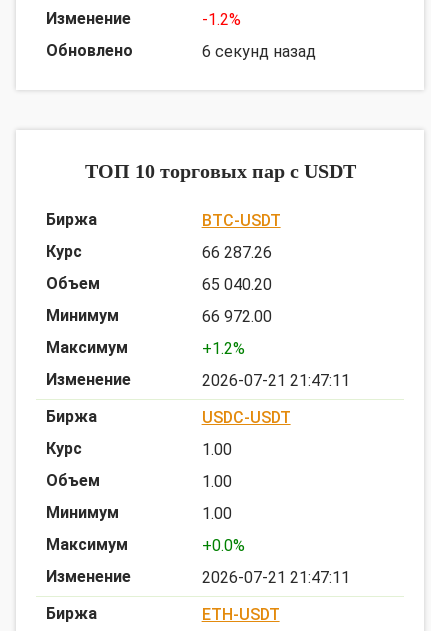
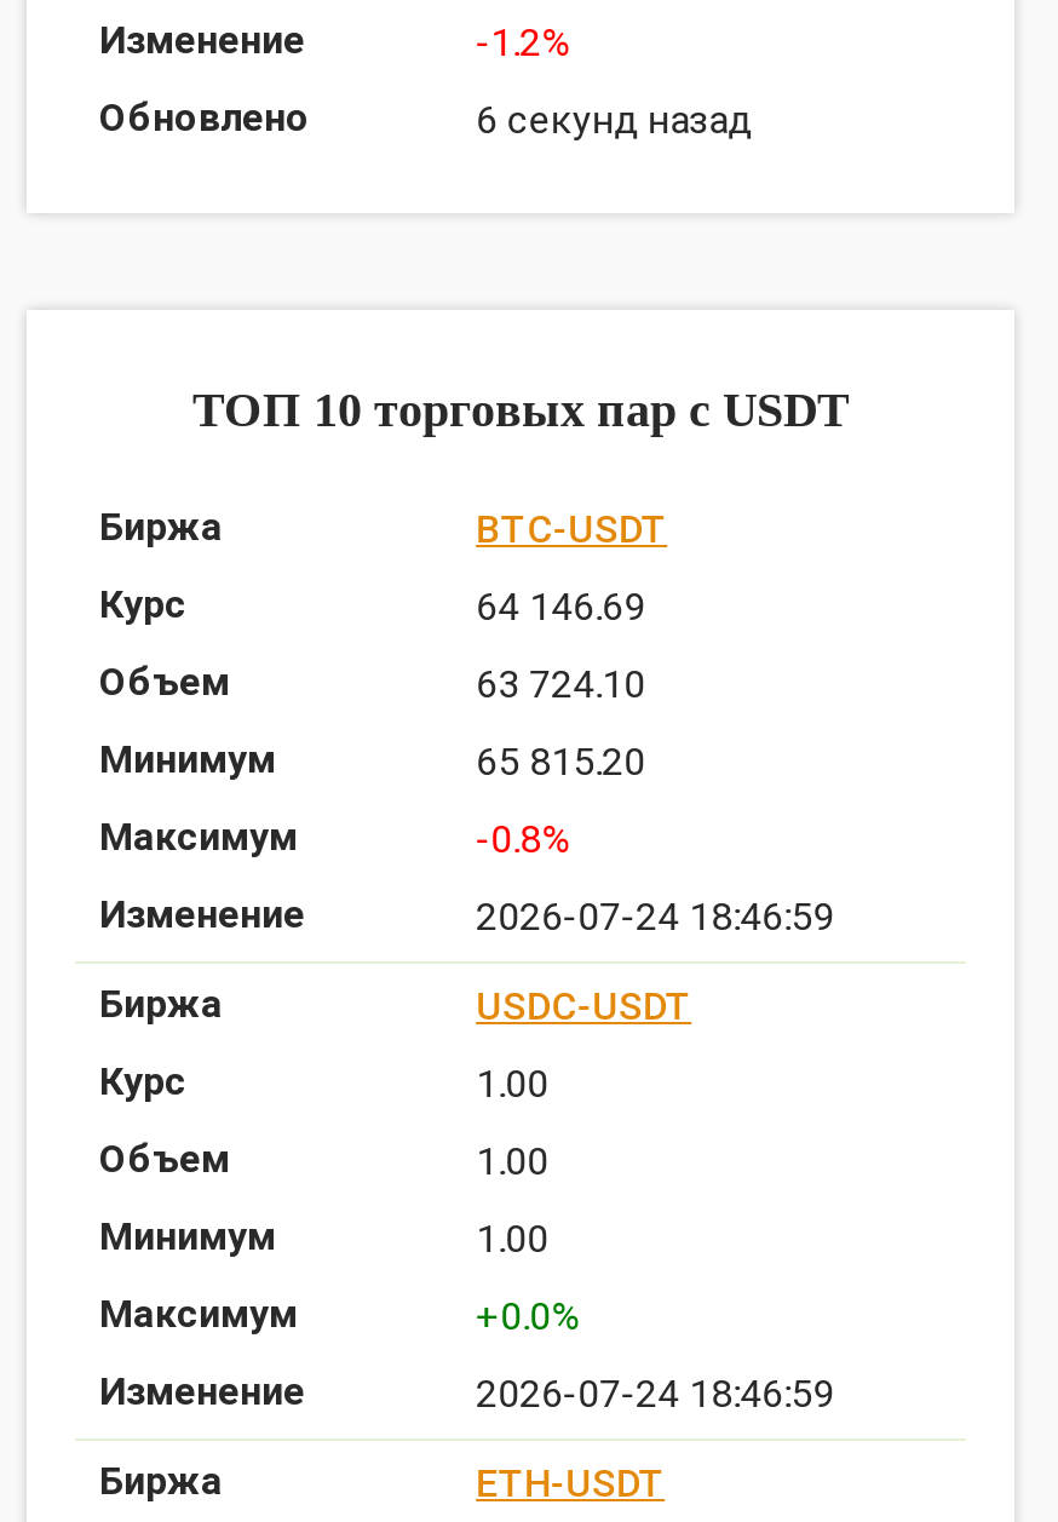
[202,243,272,262] 66 287.26 -> [476,584,645,630] 64 146.69
[202,275,272,294] 65 040.20 -> [476,661,645,707] 63 724.10
[202,307,272,326] 66 972.00 -> [476,739,645,785] 65 815.20
[202,339,245,358] +1.2% -> [476,816,570,862] -0.8%
[202,371,350,390] 2026-07-21 21:47:11 -> [476,894,834,940] 2026-07-24 18:46:59
[202,568,350,587] 2026-07-21 21:47:11 -> [476,1371,834,1417] 2026-07-24 18:46:59

